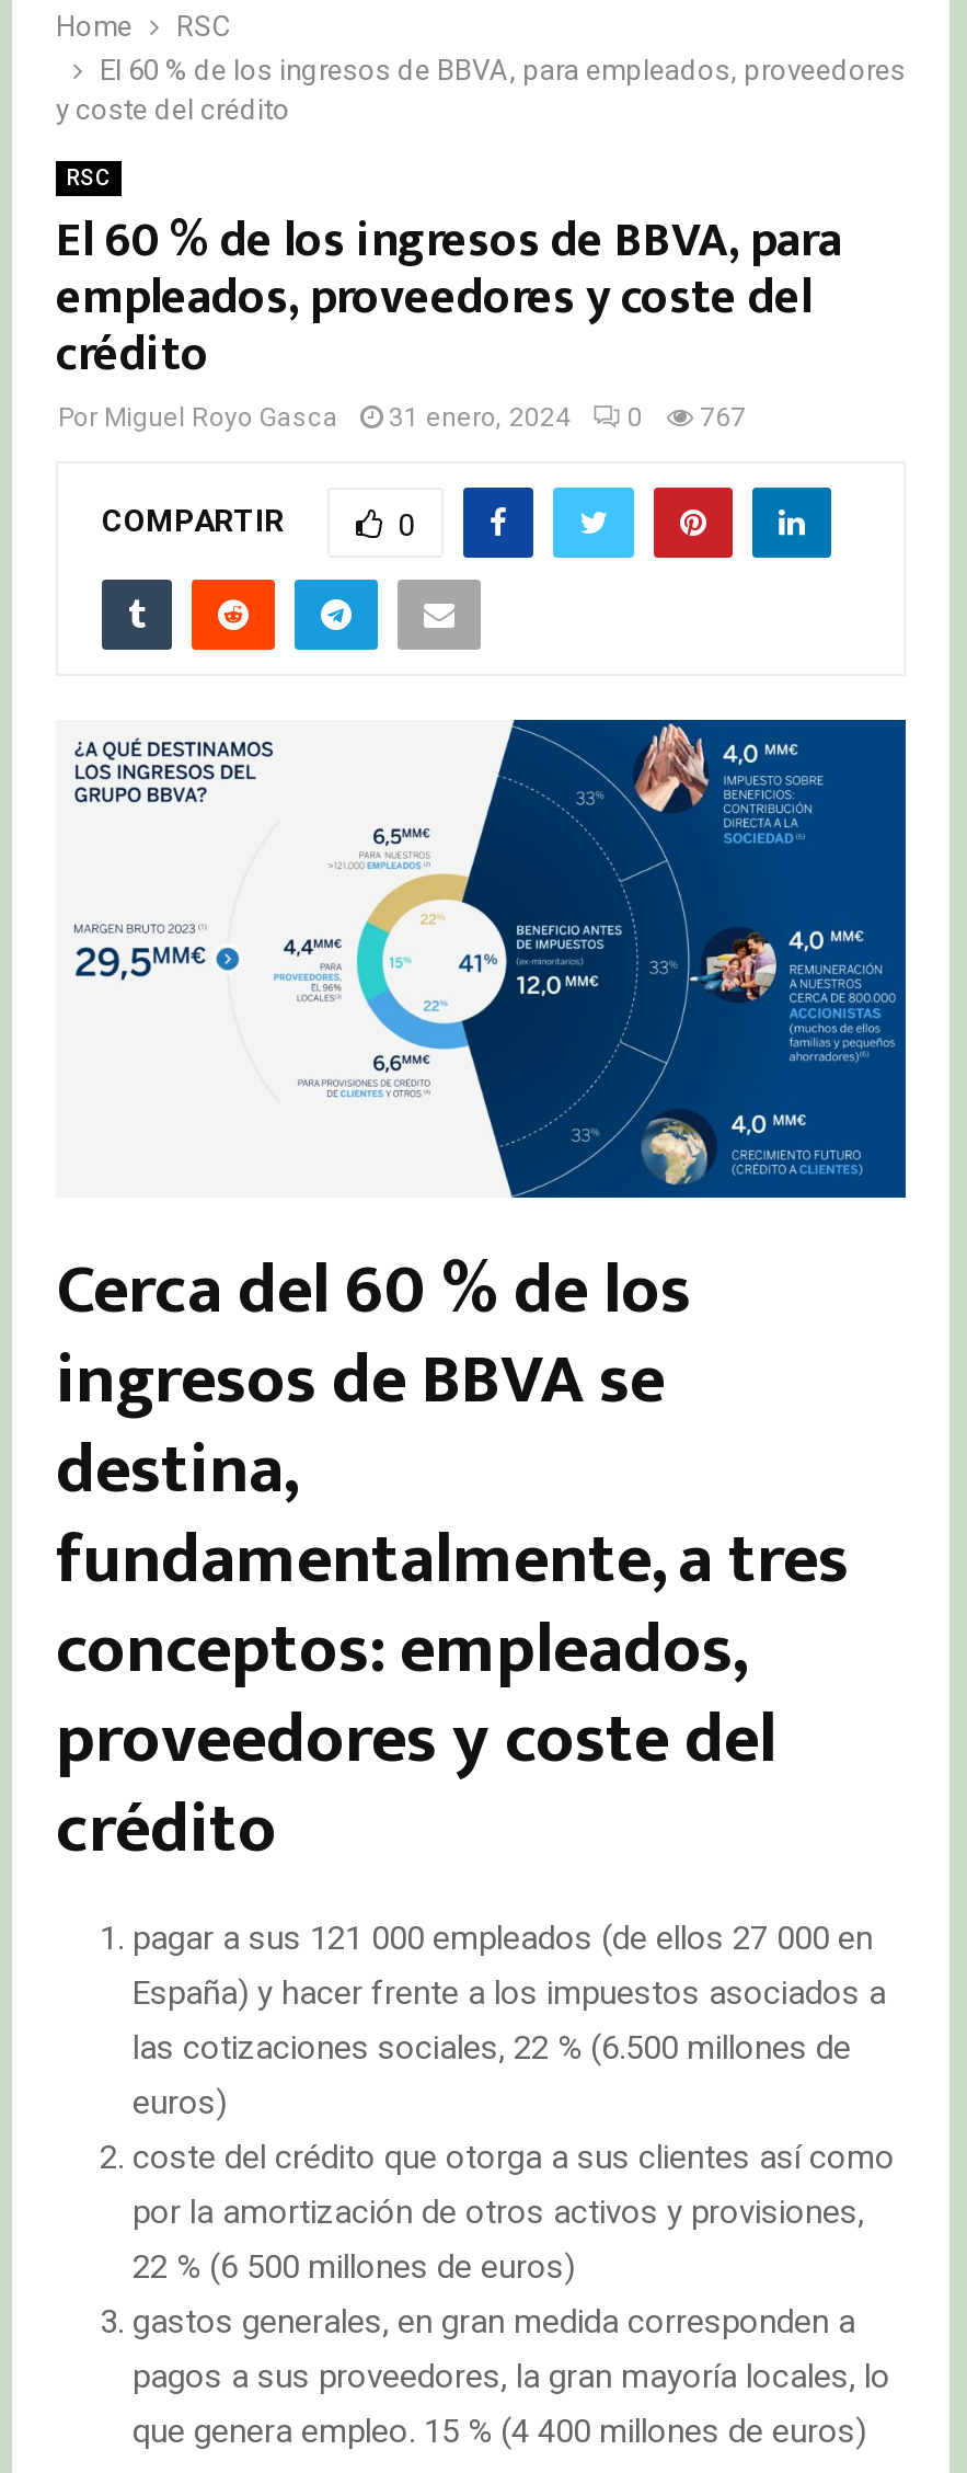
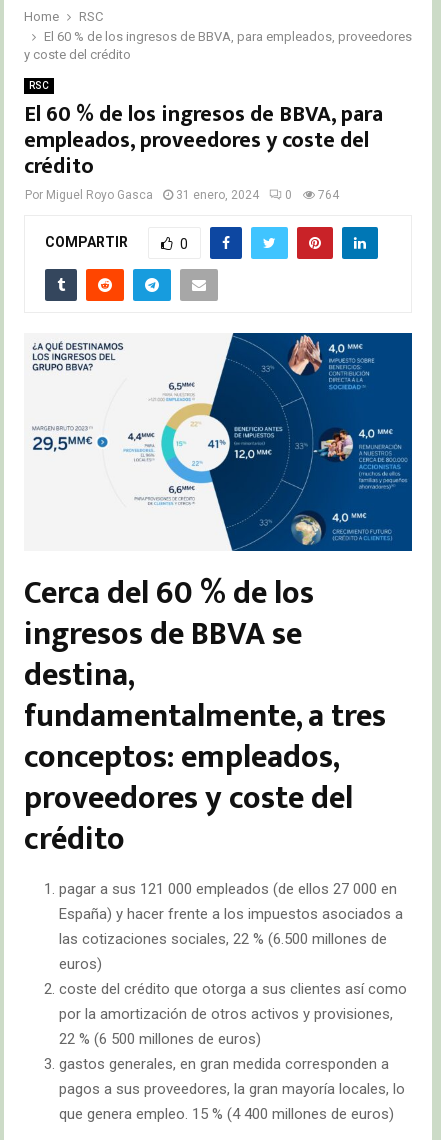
[58,402,746,433] Por Miguel Royo Gasca 31 enero, 2024 0 767 -> [25,188,339,202] Por Miguel Royo Gasca 31 enero, 2024 0 764

